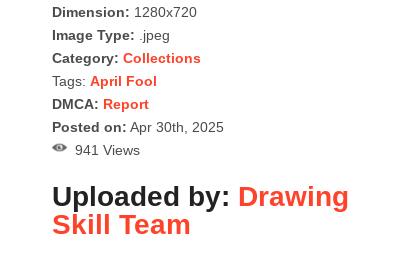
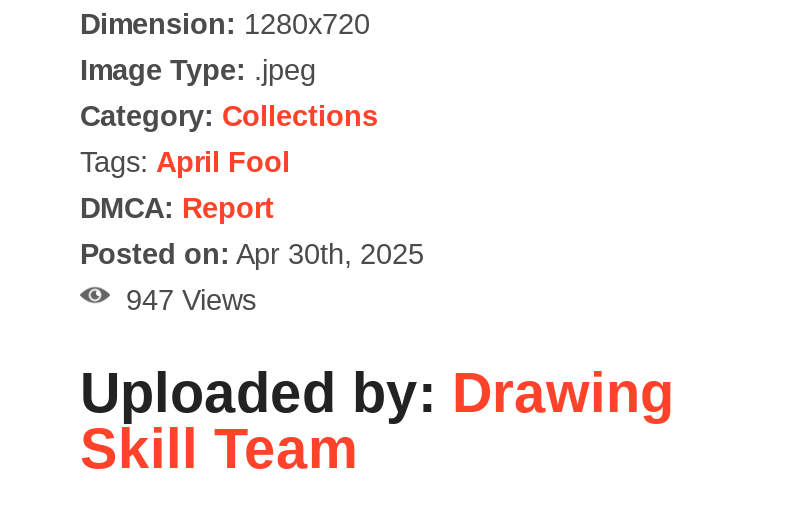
[67,142,140,158] 941 Views -> [110,284,256,316] 947 Views

